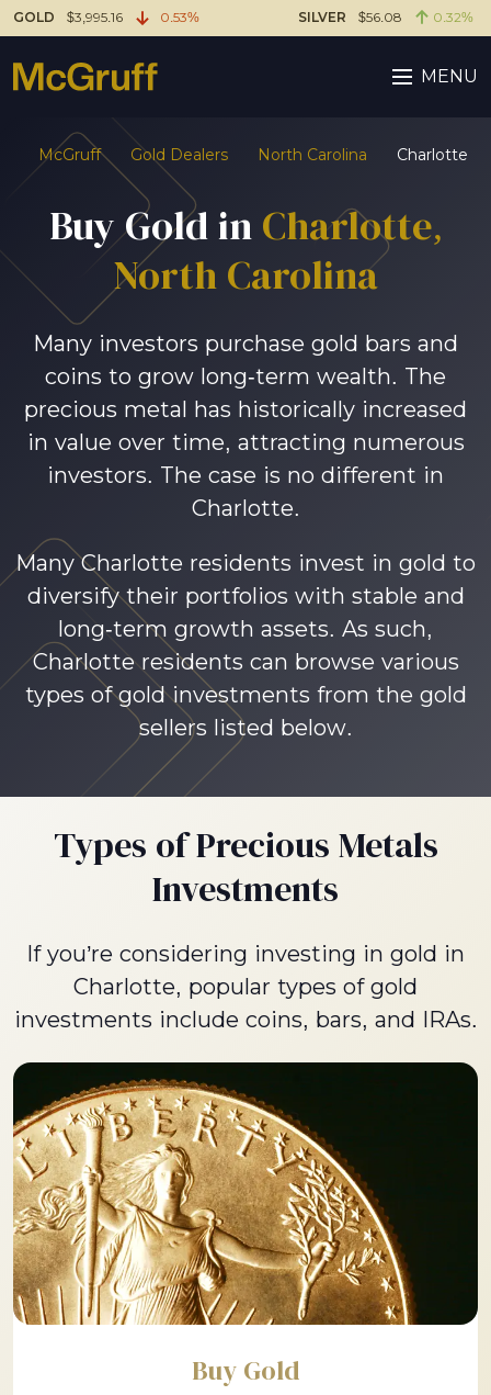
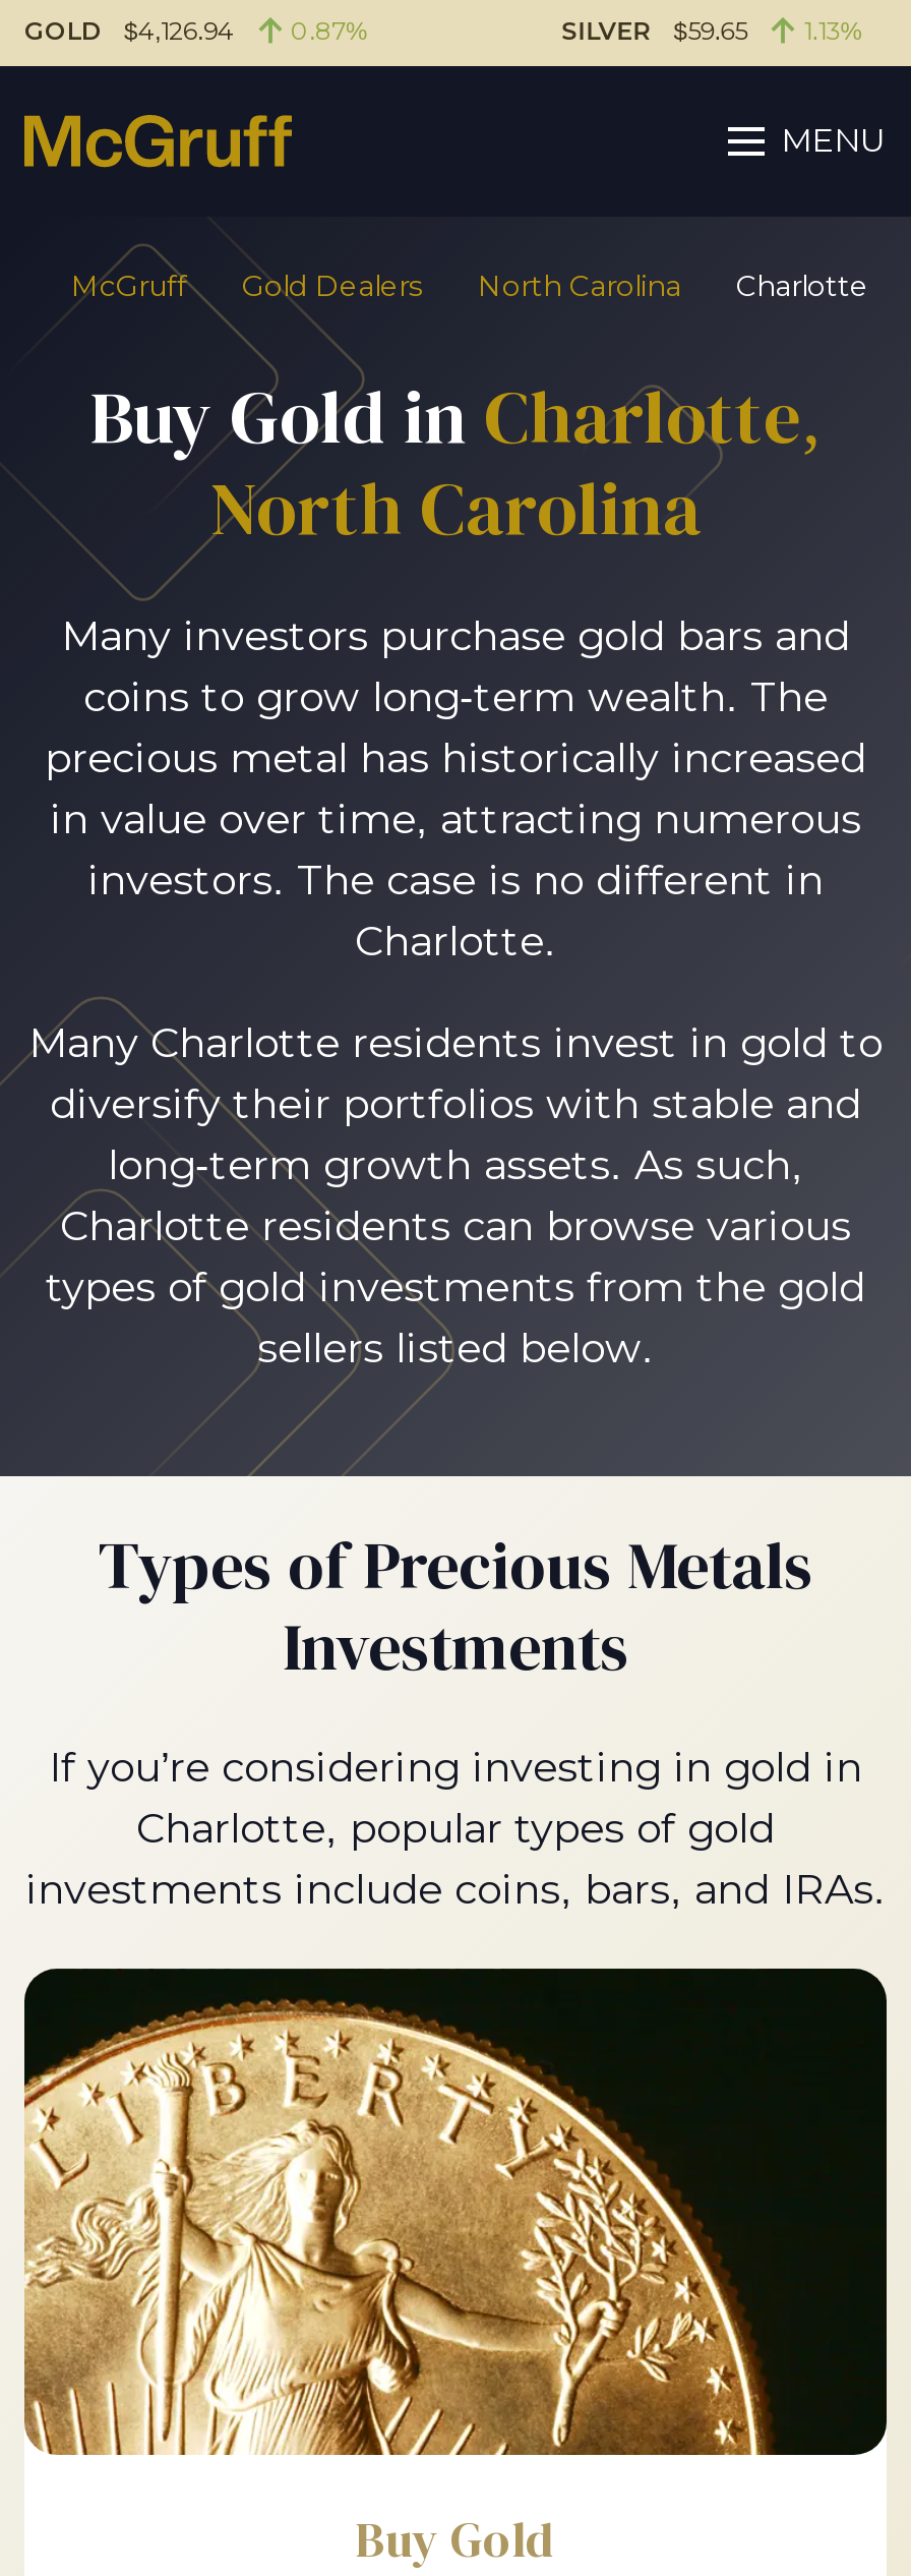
[13,10,126,25] GOLD $3,995.16 -> [24,17,240,46] GOLD $4,126.94
[160,10,199,25] 0.53% -> [291,17,368,46] 0.87%
[298,10,406,25] SILVER $56.08 -> [562,17,753,46] SILVER $59.65
[433,10,474,25] 0.32% -> [804,17,863,46] 1.13%

